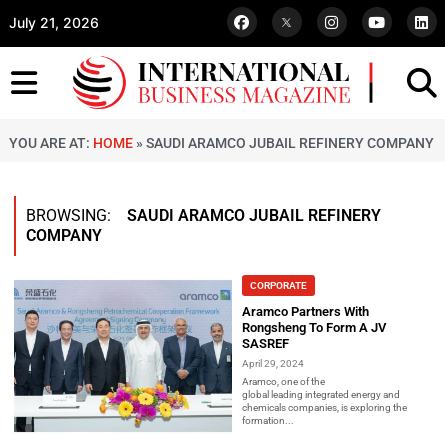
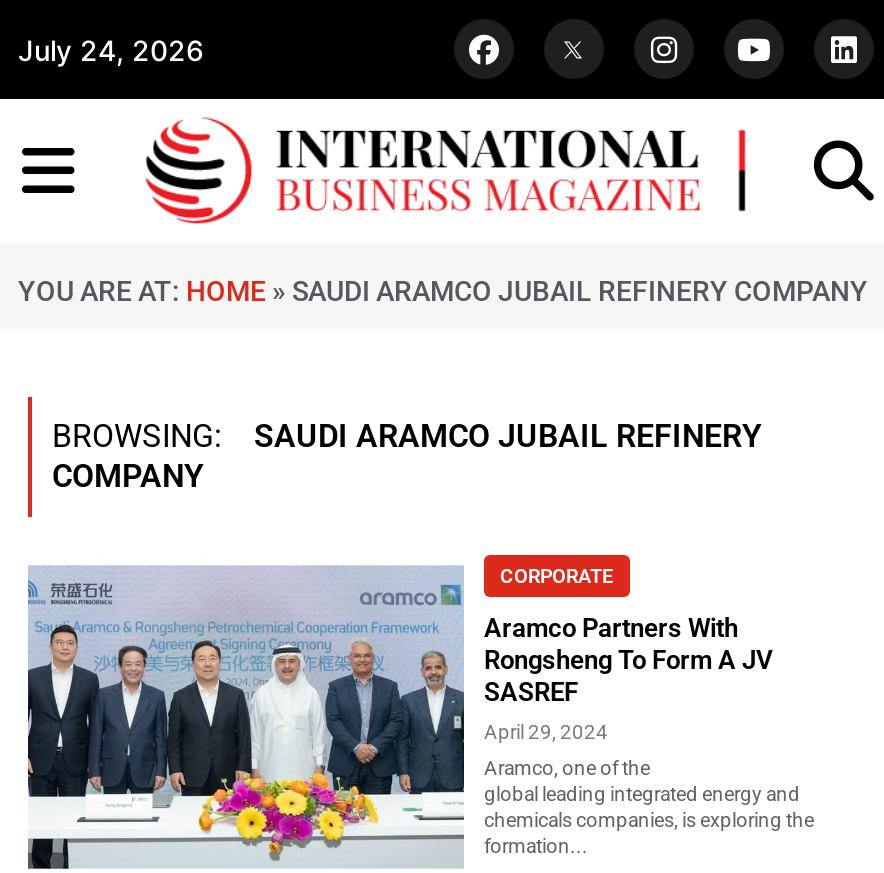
[9,13,99,30] July 21, 2026 -> [18,32,204,66] July 24, 2026

